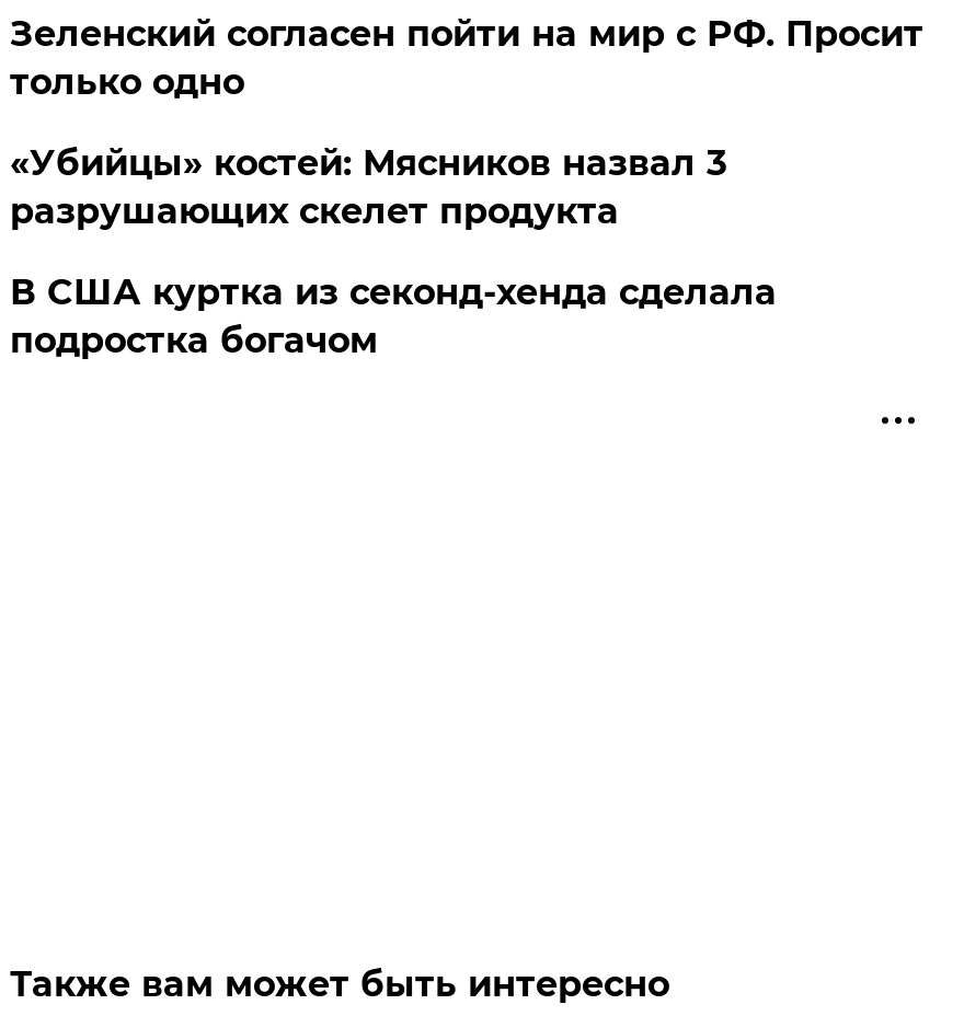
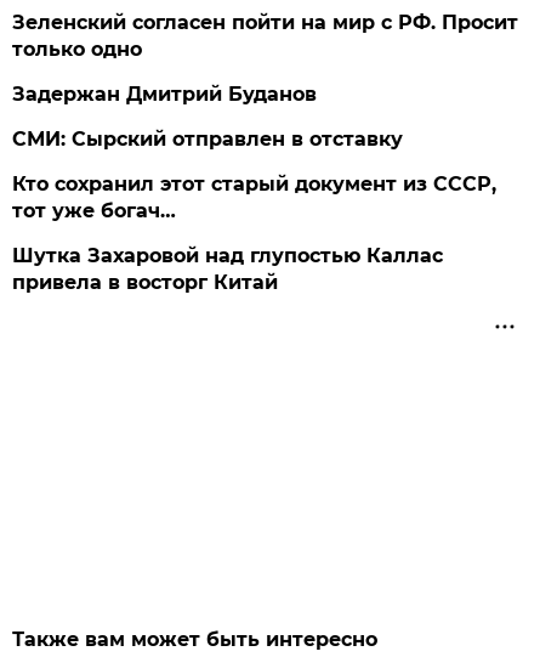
[10,142,776,361] «Убийцы» костей: Мясников назвал 3 | разрушающих скелет продукта | В США куртка из секонд-хенда сделала | подростка богачом -> [13,82,497,294] Задержан Дмитрий Буданов | СМИ: Сырский отправлен в отставку | Кто сохранил этот старый документ из СССР, | тот уже богач… | Шутка Захаровой над глупостью Каллас | привела в восторг Китай

